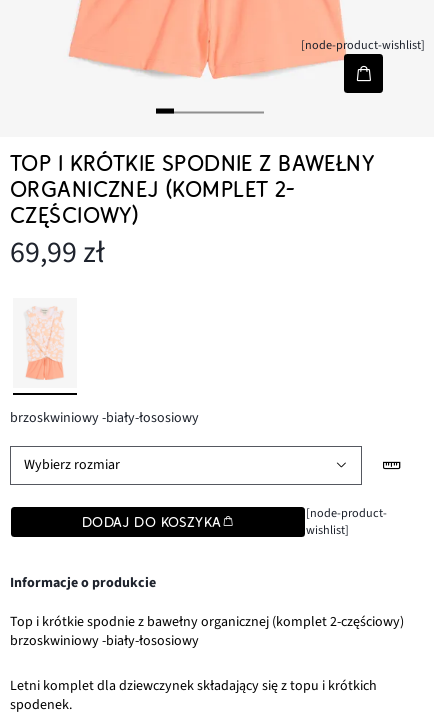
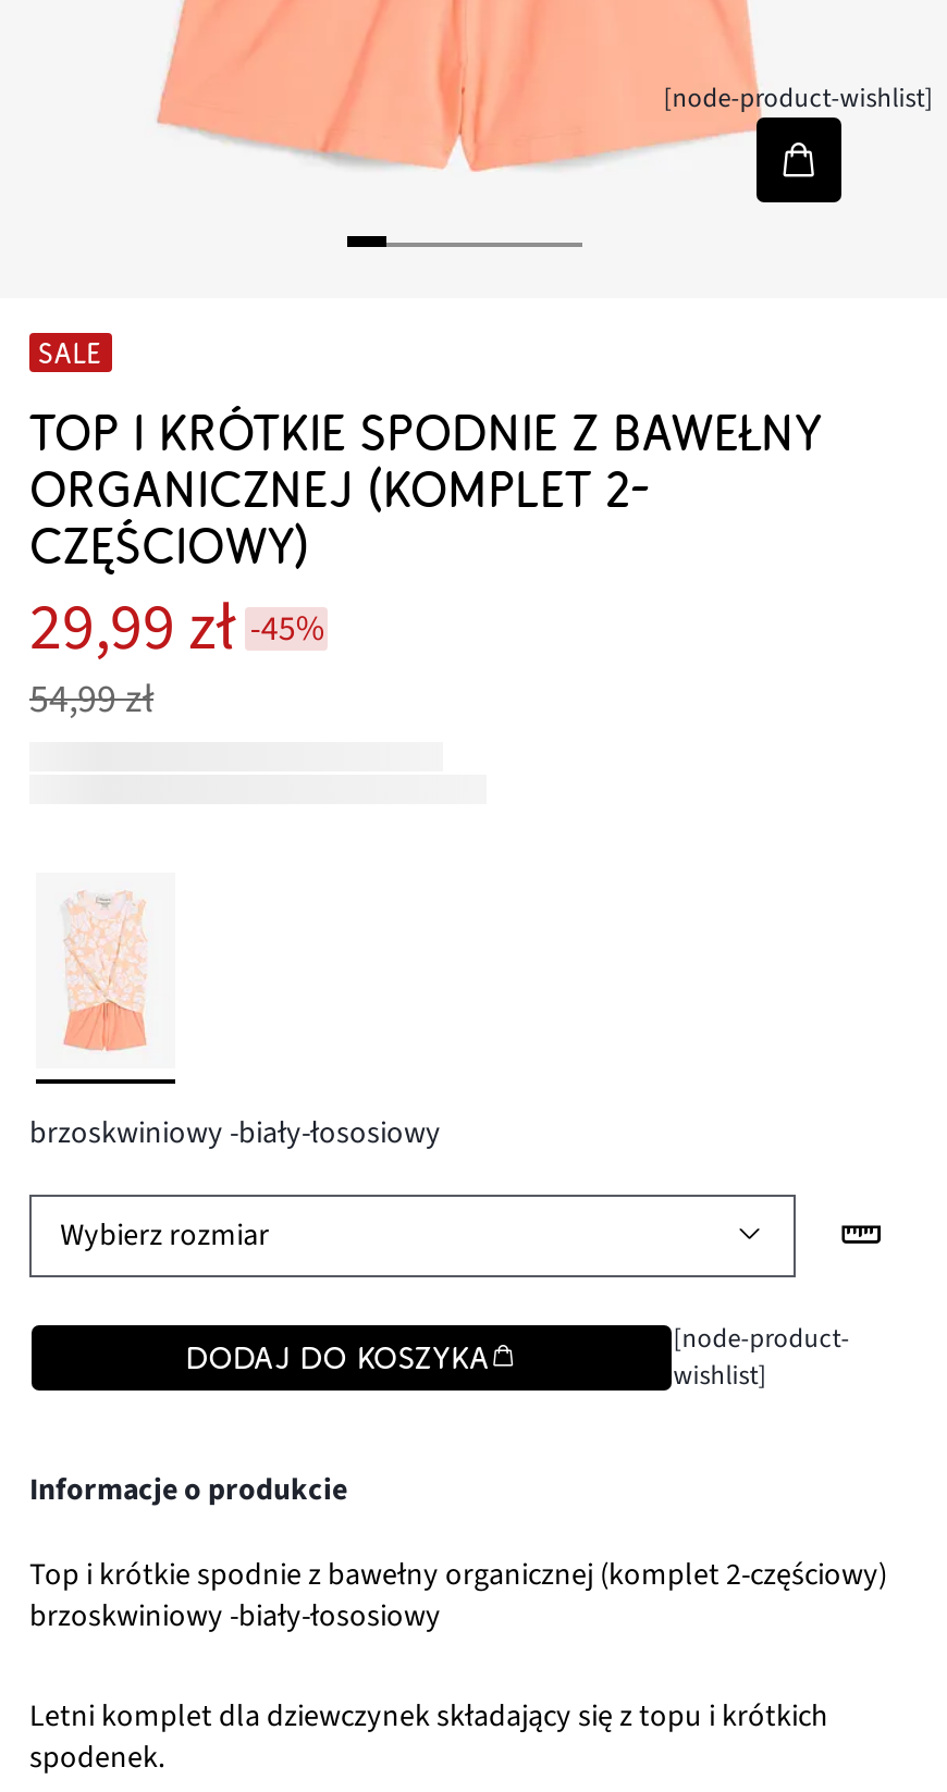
none -> [38,338,103,370] SALE
[10,231,105,274] 69,99 zł -> [29,581,324,726] 29,99 zł -45% | 54,99 zł

